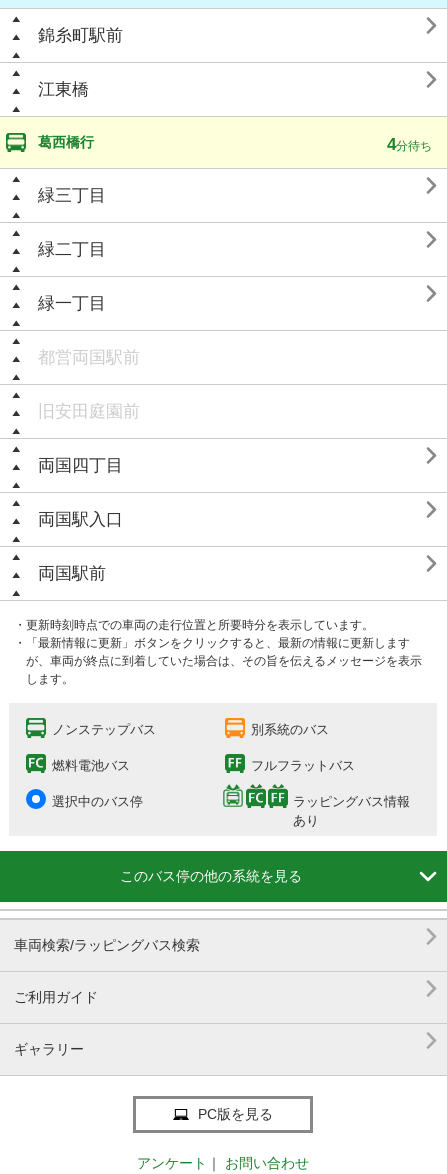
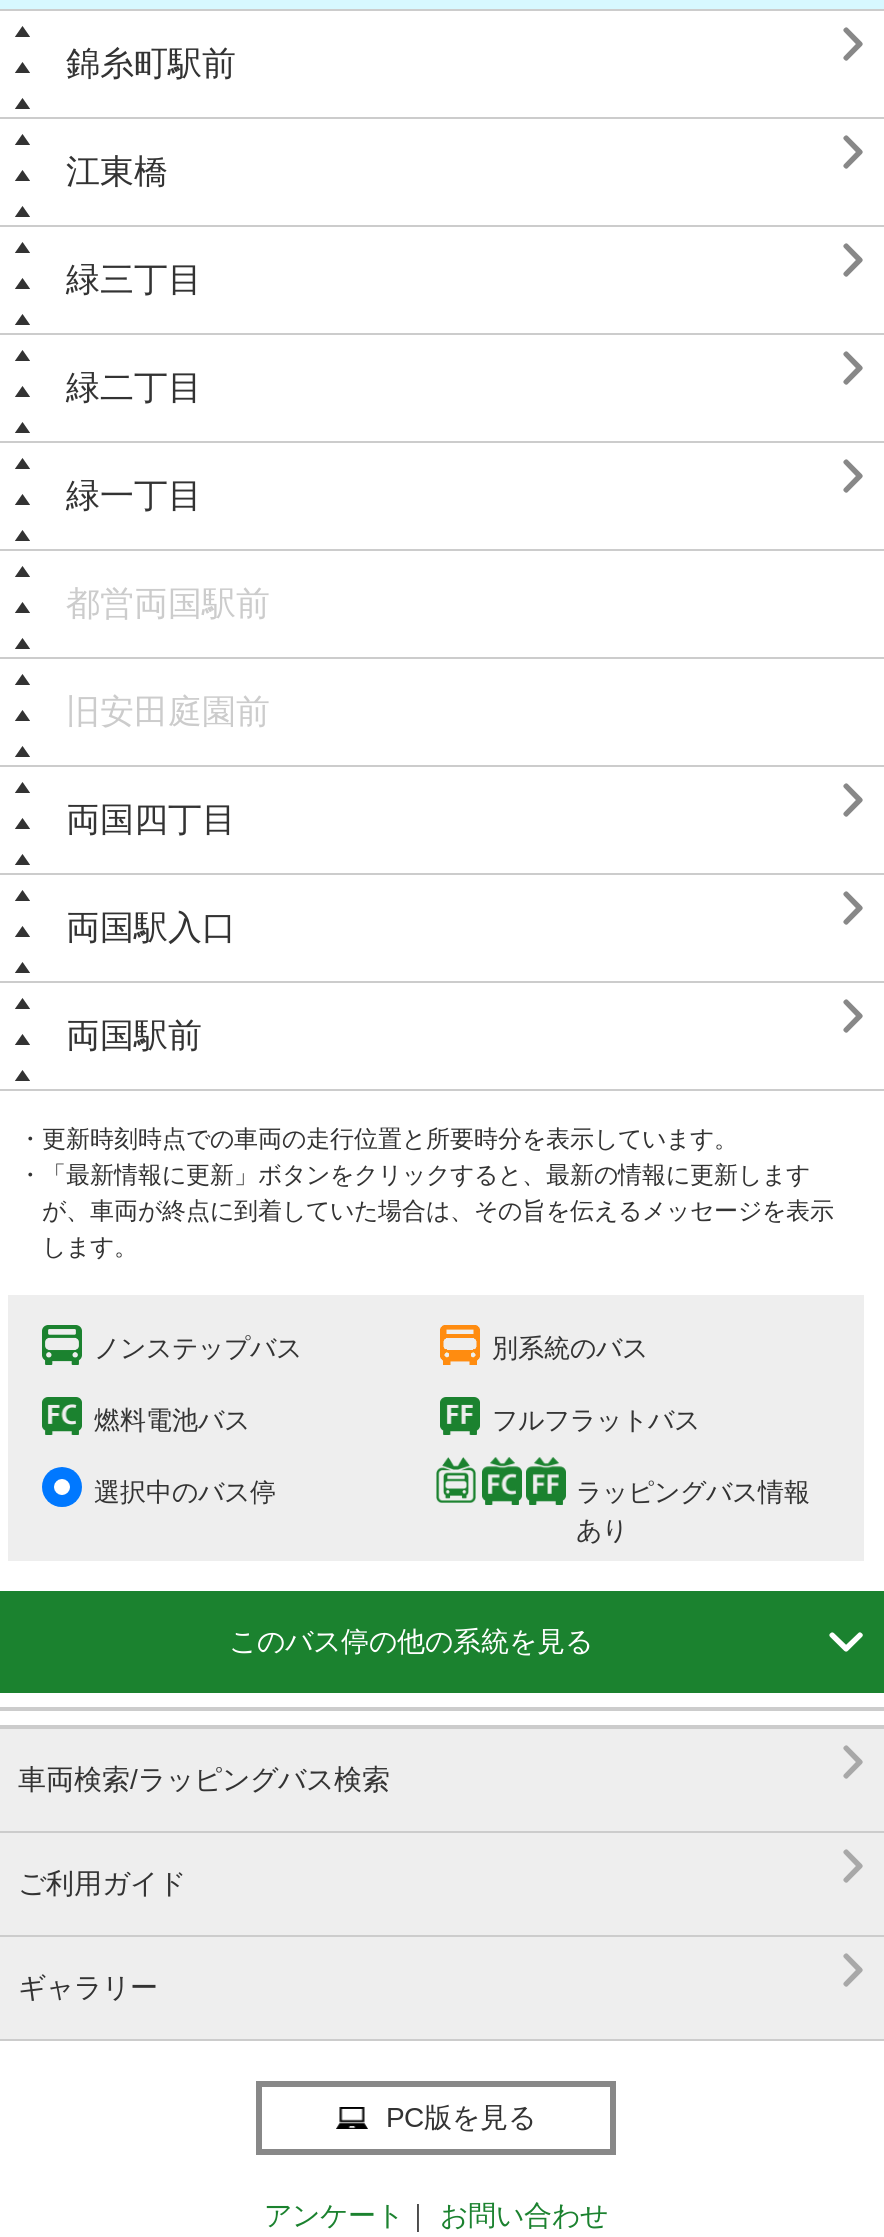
[38,134,432,154] 葛西橋行 | 4分待ち -> none

